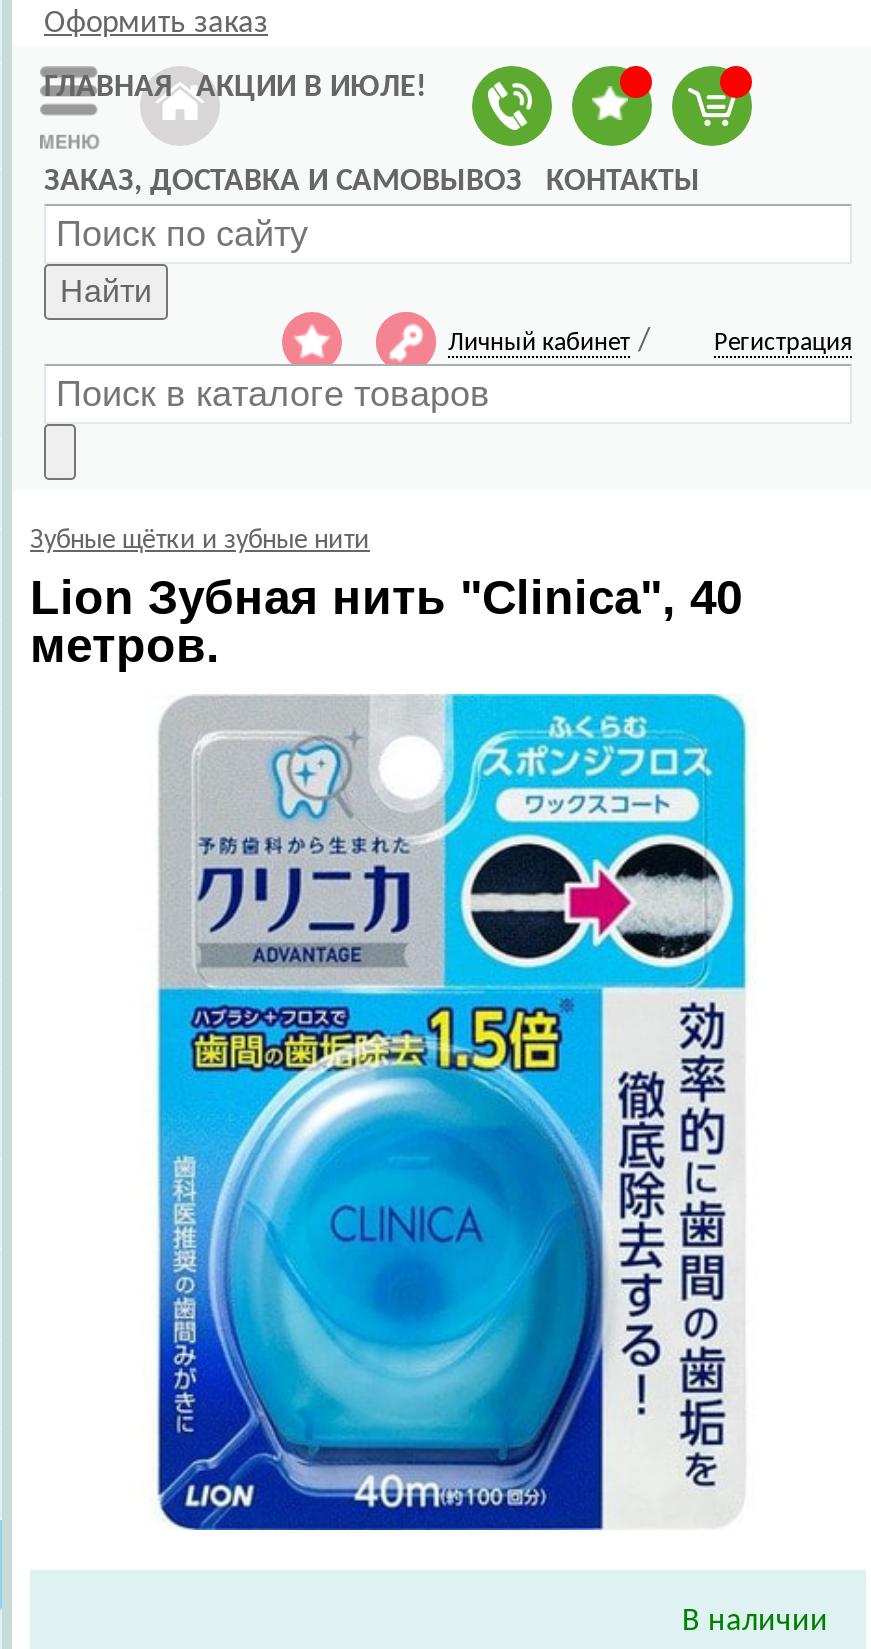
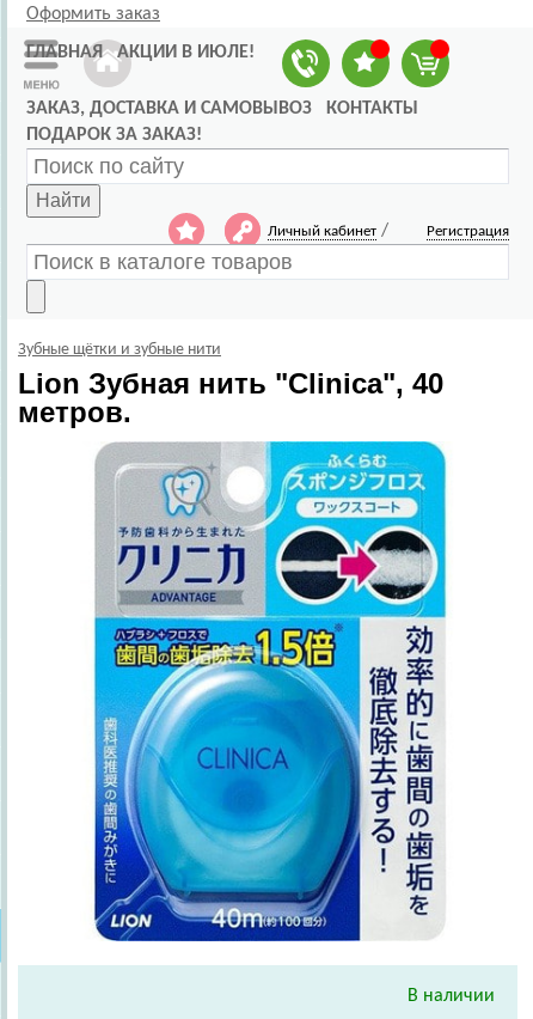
none -> [26,126,202,145] ПОДАРОК ЗА ЗАКАЗ!

